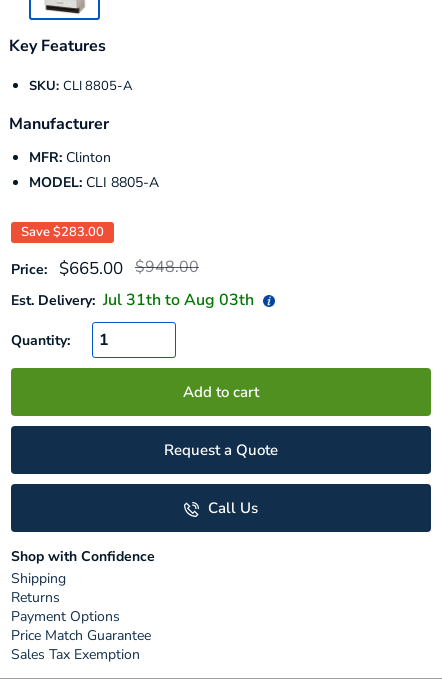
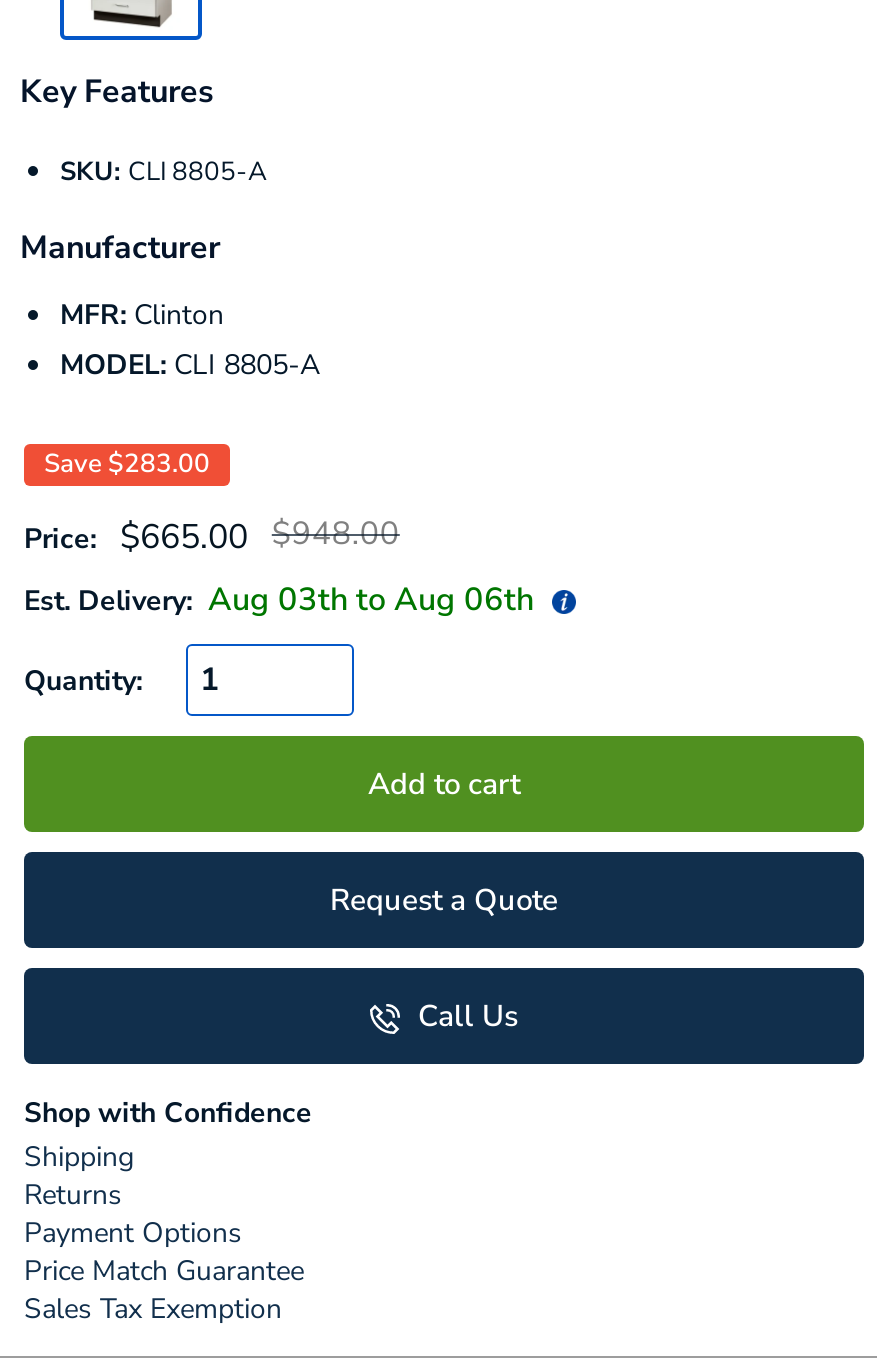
[11,289,254,311] Est. Delivery: Jul 31th to Aug 03th -> [24,578,534,622] Est. Delivery: Aug 03th to Aug 06th

